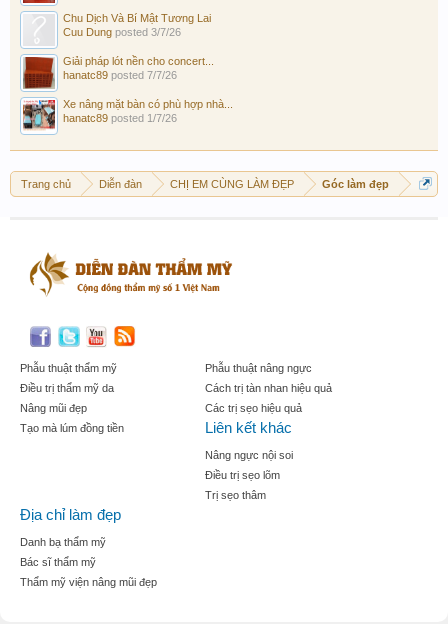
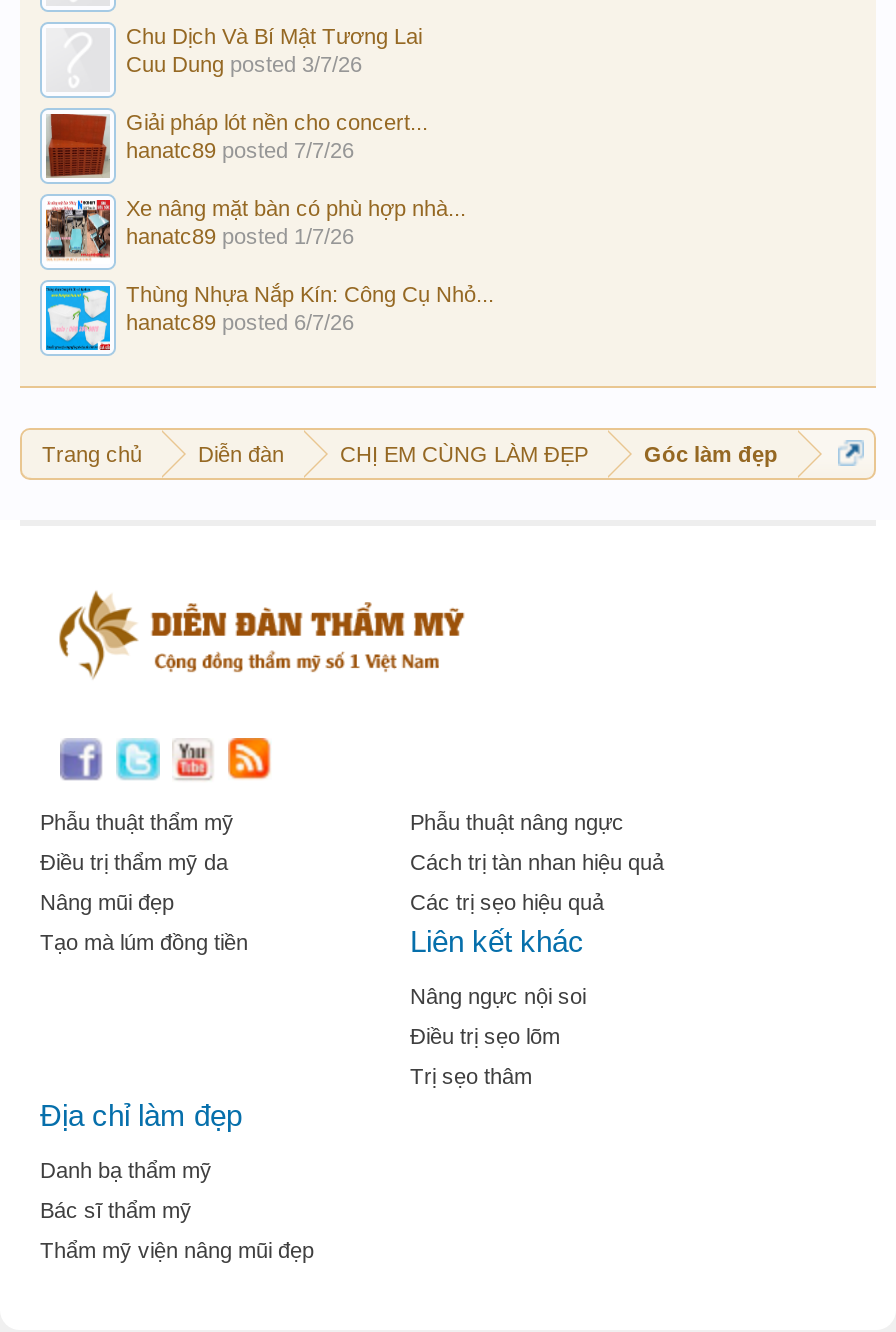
none -> [44,281,494,352] [image] | Thùng Nhựa Nắp Kín: Công Cụ Nhỏ... | hanatc89 posted 6/7/26

